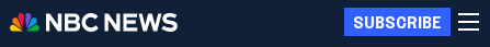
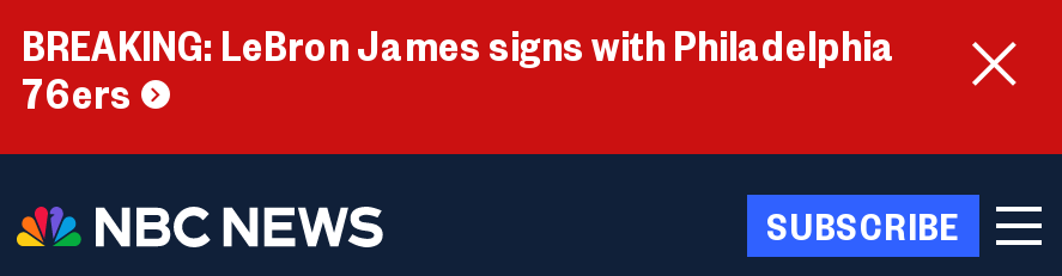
none -> [22,16,896,118] BREAKING: LeBron James signs with Philadelphia | 76ers

